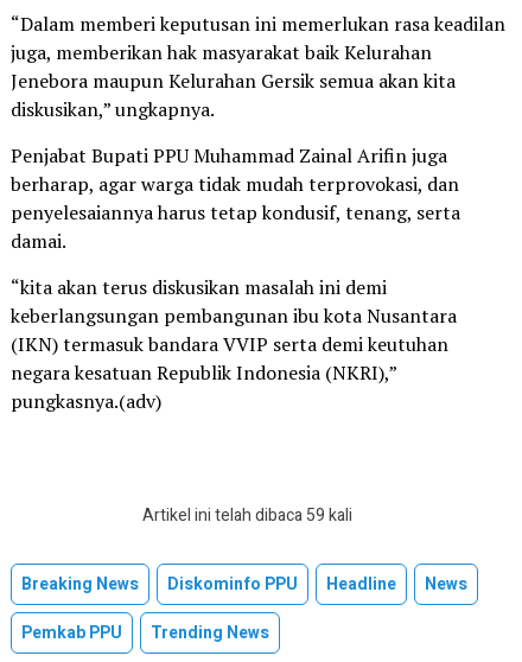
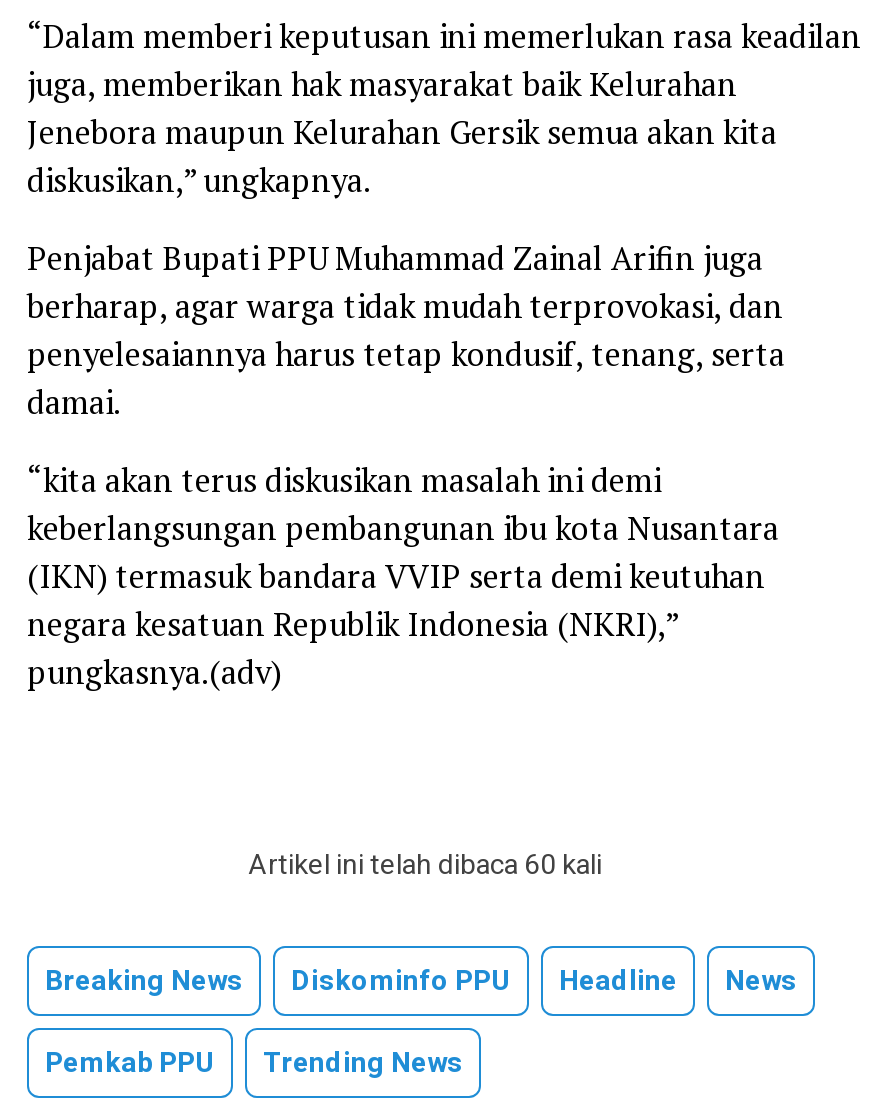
[142,504,352,529] Artikel ini telah dibaca 59 kali -> [248,843,602,885] Artikel ini telah dibaca 60 kali

